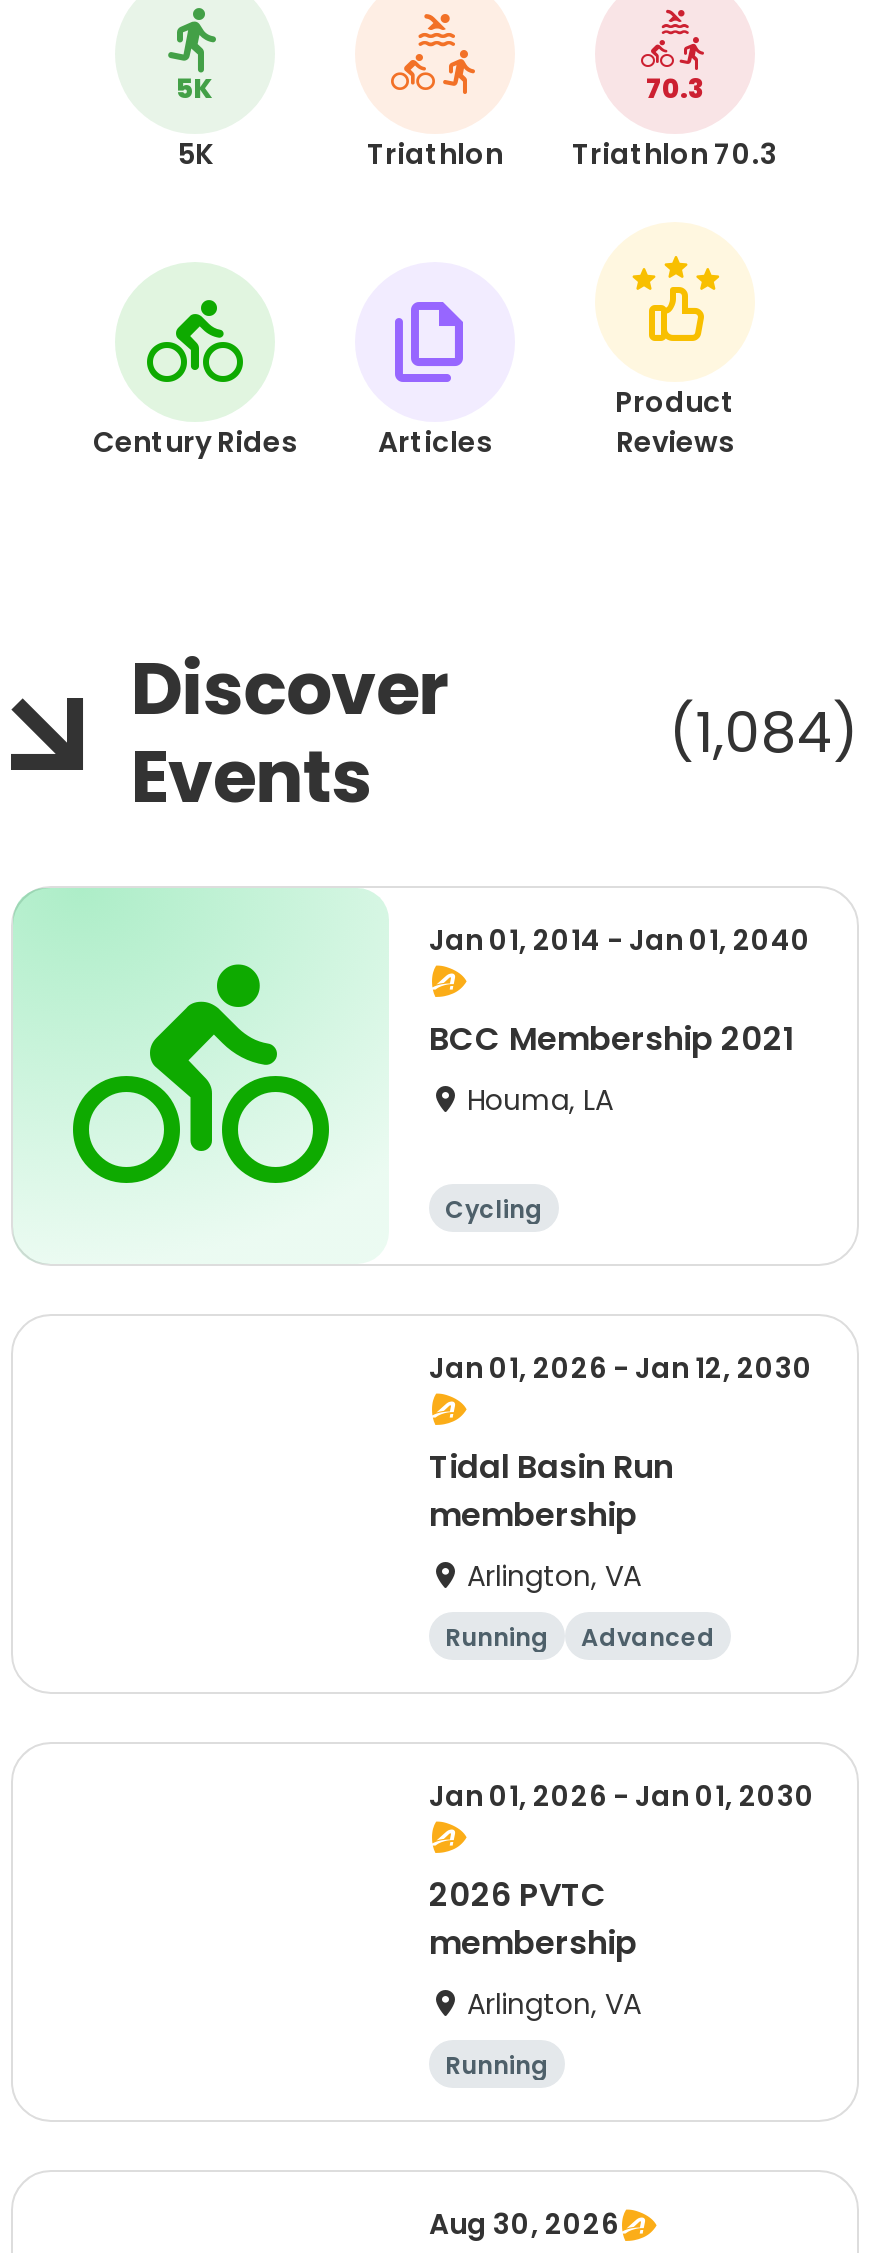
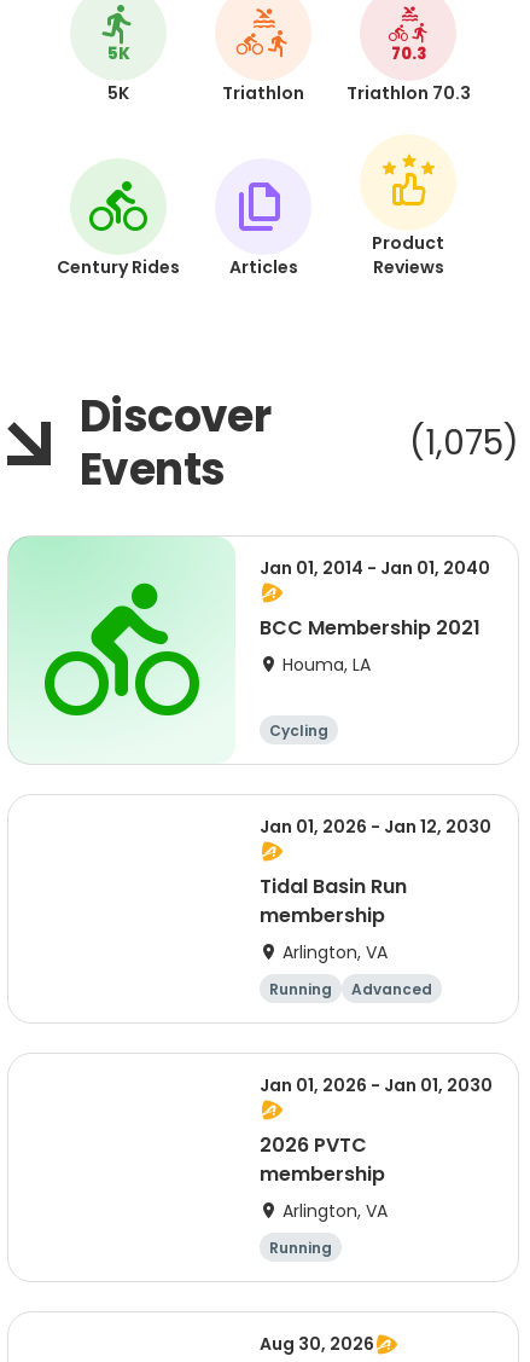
[669,694,859,772] (1,084) -> [409,419,519,466] (1,075)

